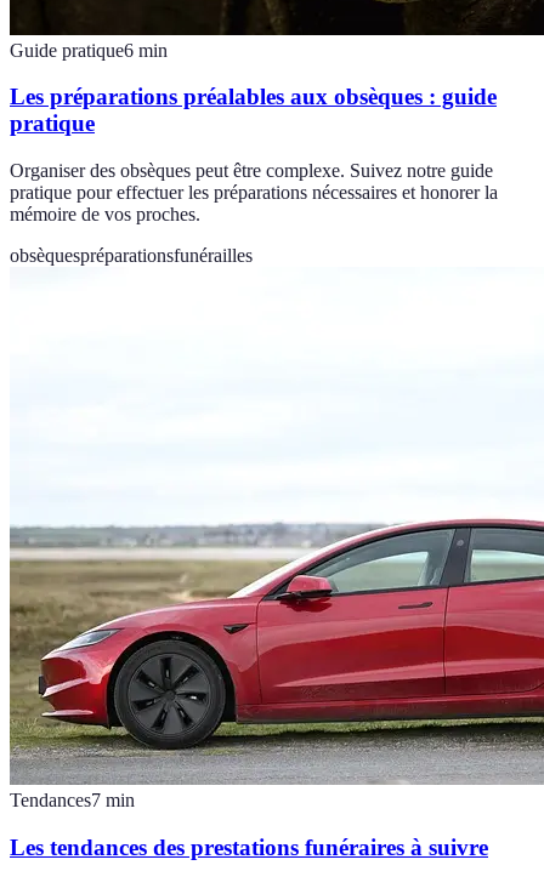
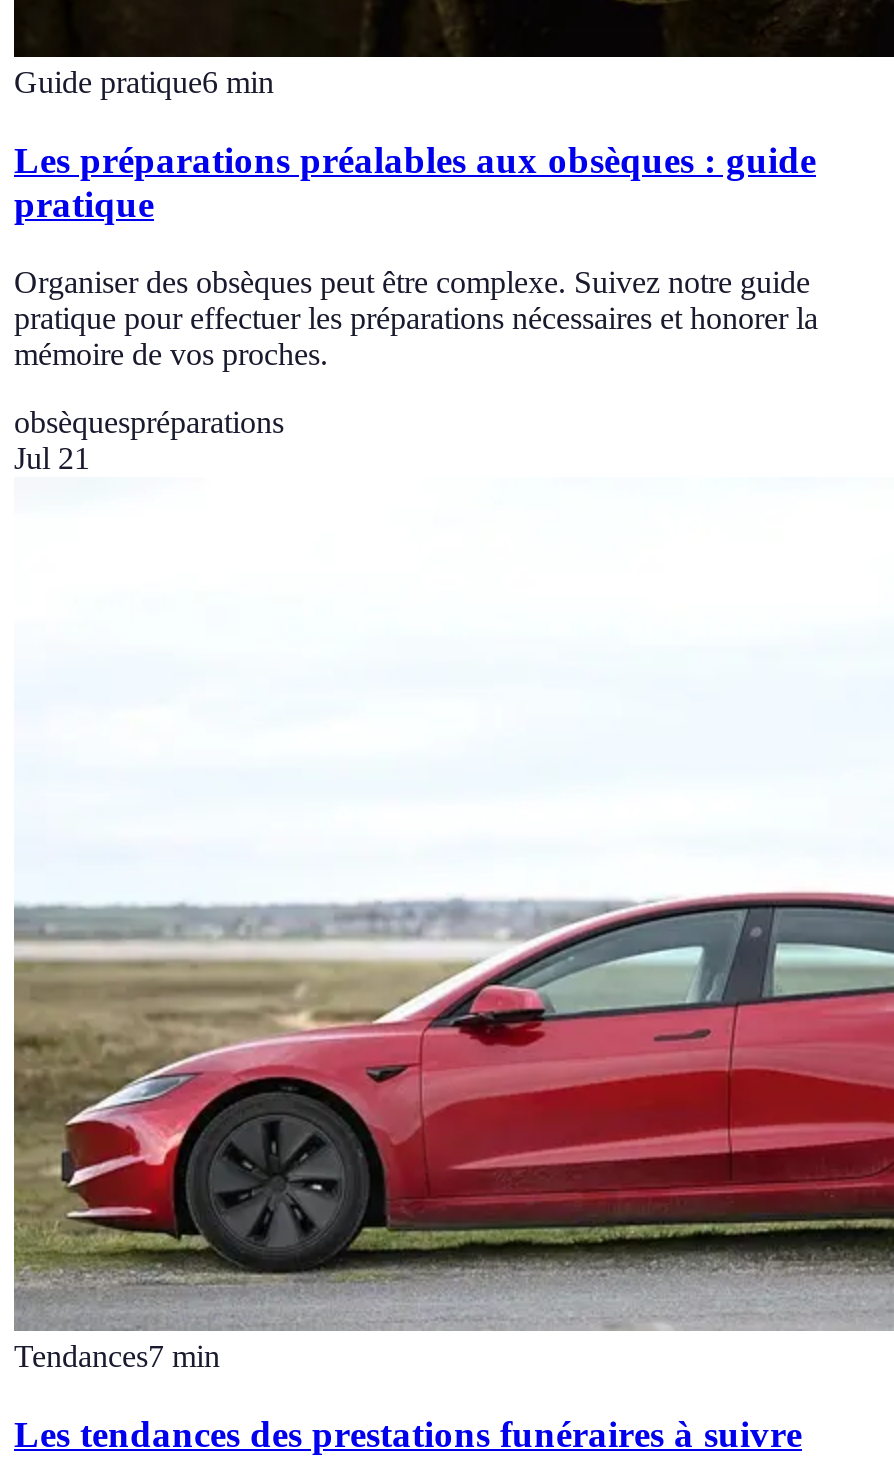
[10,245,253,266] obsèquespréparationsfunérailles -> [14,404,284,474] obsèquespréparations | Jul 21

